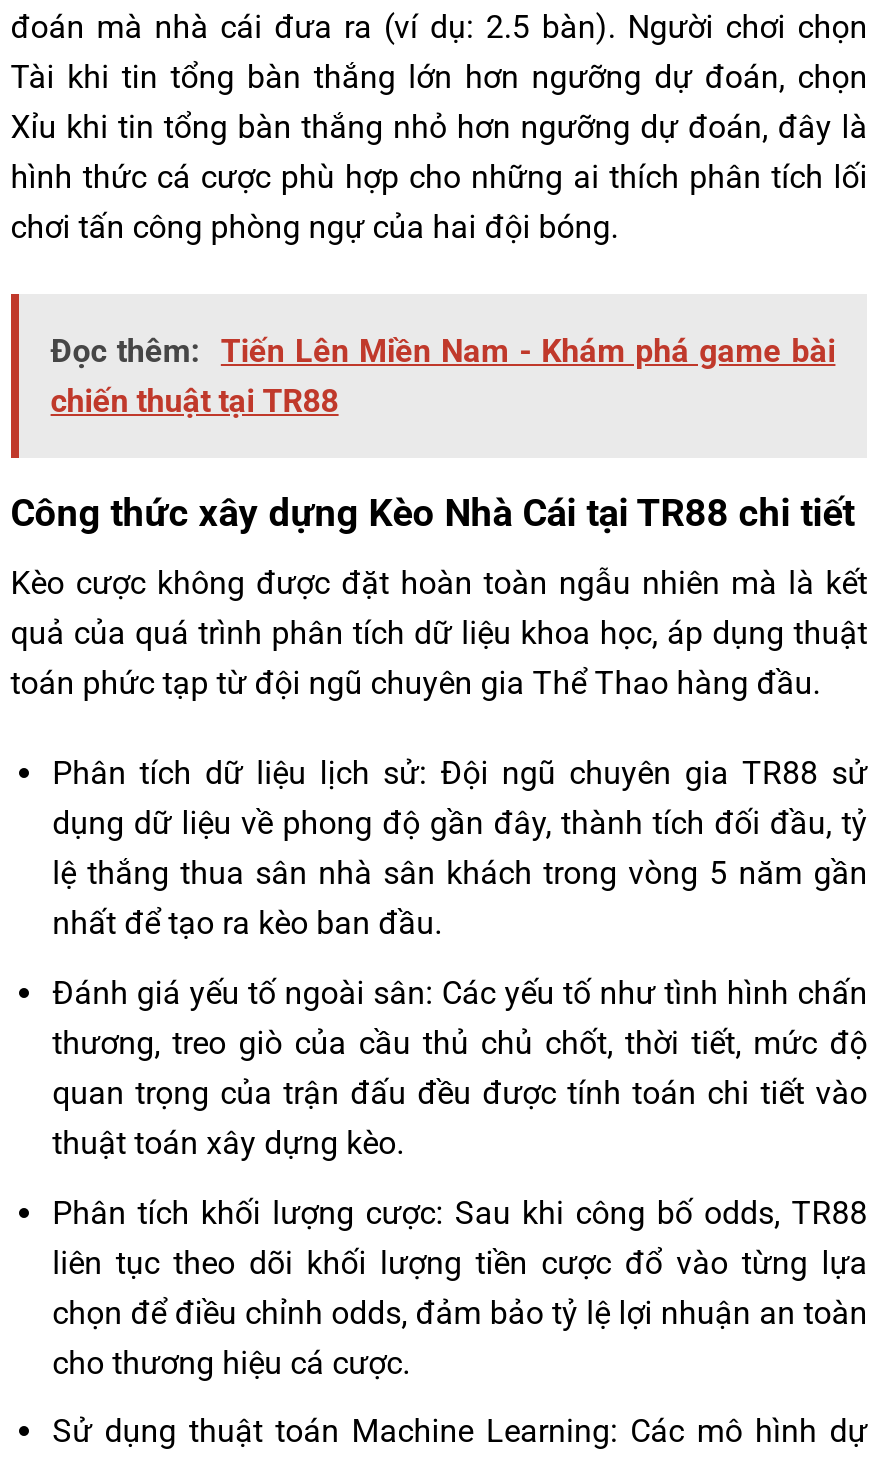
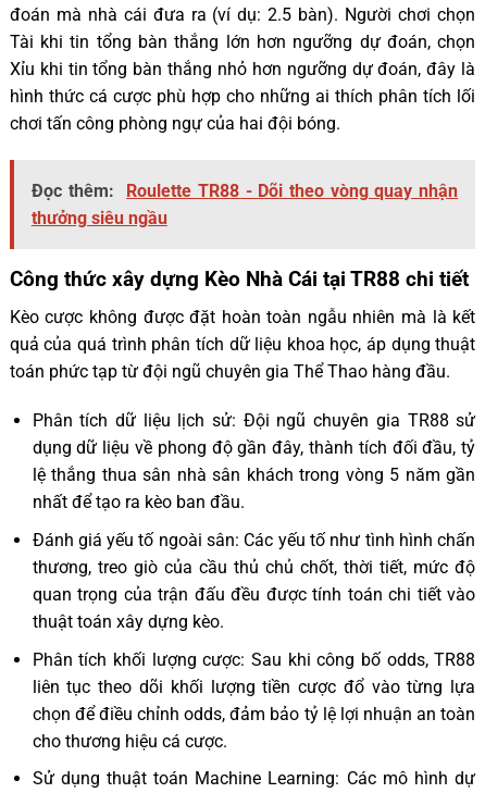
[51,332,835,420] Đọc thêm: Tiến Lên Miền Nam - Khám phá game bài | chiến thuật tại TR88 -> [31,181,458,228] Đọc thêm: | Roulette TR88 - Dõi theo vòng quay nhận | thưởng siêu ngầu

